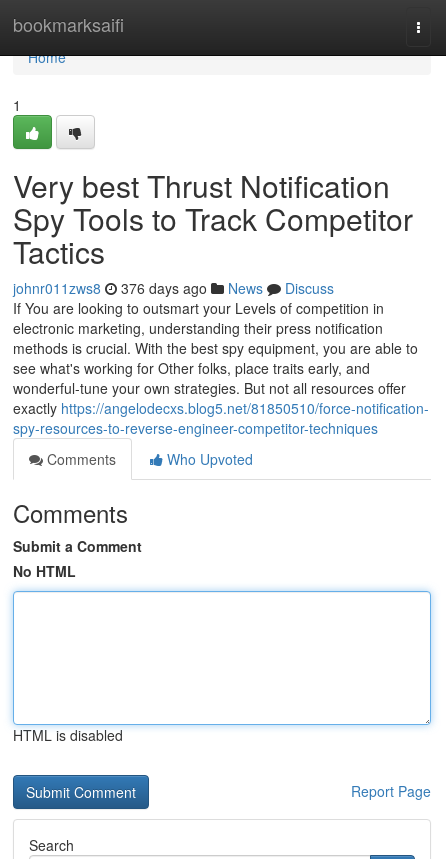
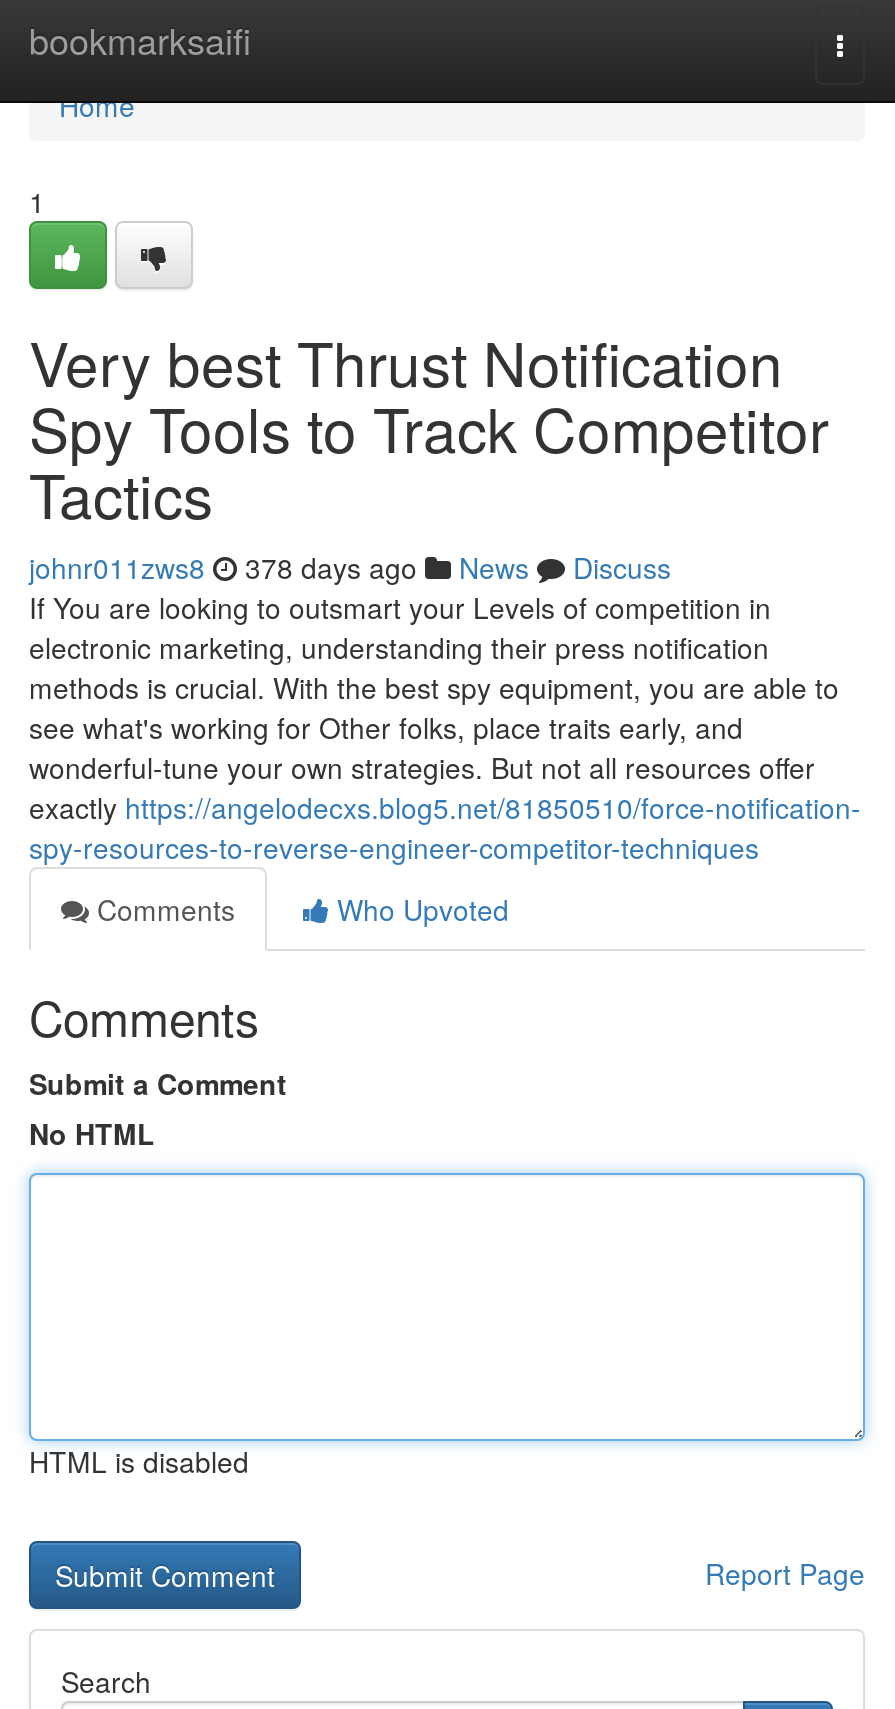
[13,278,334,298] johnr011zws8 376 days ago News Discuss -> [29,547,671,587] johnr011zws8 378 days ago News Discuss

